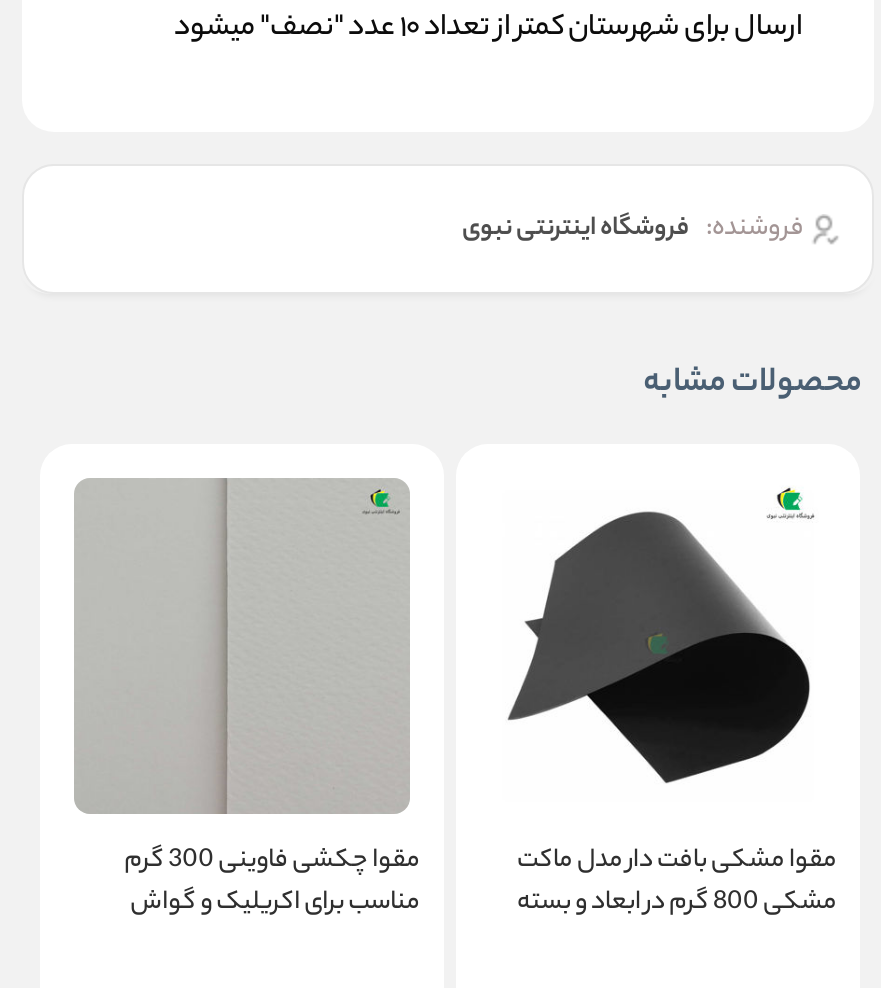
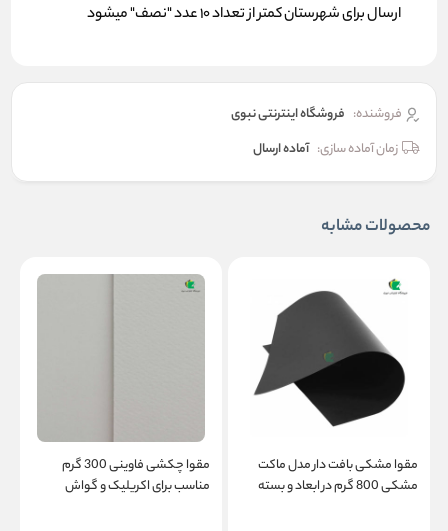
none -> [253,139,402,160] زمان آماده سازی: آماده ارسال

